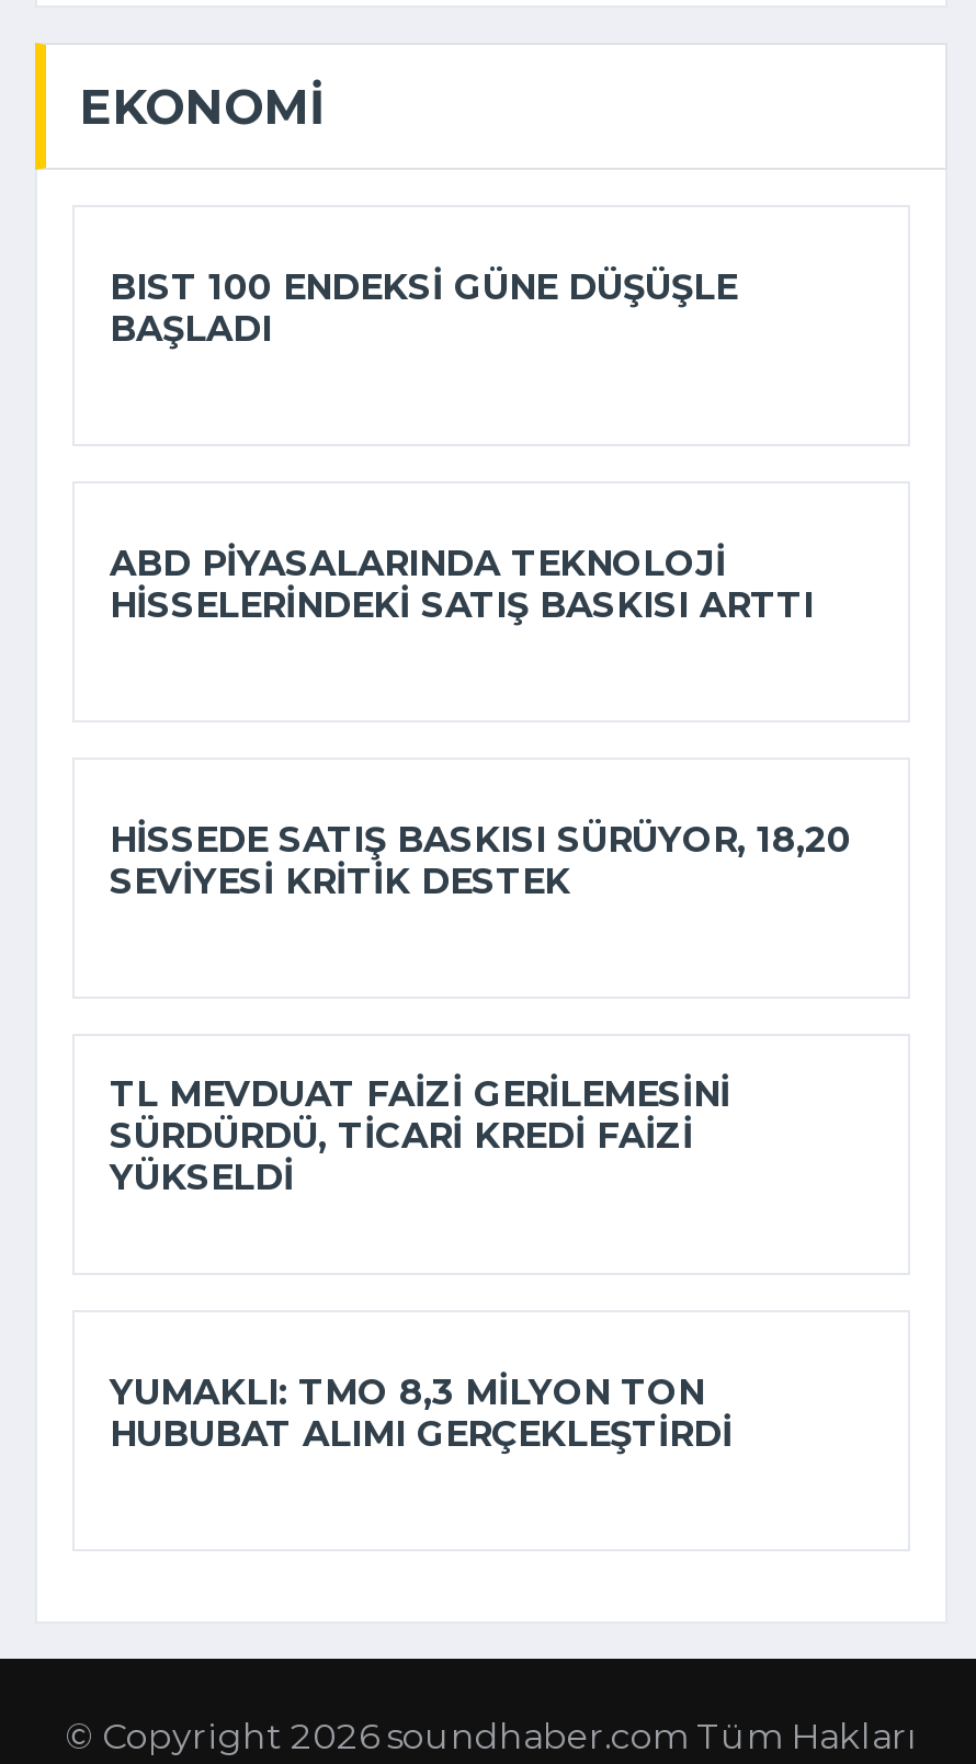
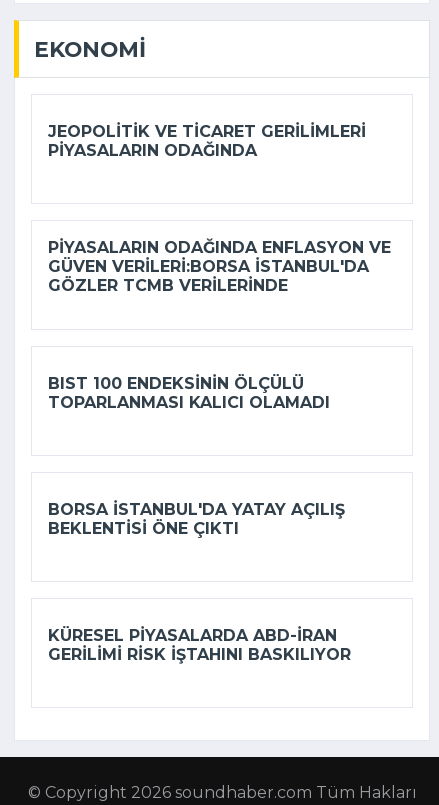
[110,266,737,350] BIST 100 ENDEKSI GÜNE DÜŞÜŞLE | BAŞLADI -> [48,122,366,160] JEOPOLITIK VE TICARET GERILIMLERI | PIYASALARIN ODAĞINDA
[110,542,814,626] ABD PIYASALARINDA TEKNOLOJI | HISSELERINDEKI SATIŞ BASKISI ARTTI -> [48,238,391,295] PIYASALARIN ODAĞINDA ENFLASYON VE | GÜVEN VERILERI:BORSA İSTANBUL'DA | GÖZLER TCMB VERILERINDE
[110,819,851,902] HISSEDE SATIŞ BASKISI SÜRÜYOR, 18,20 | SEVIYESI KRITIK DESTEK -> [48,374,330,412] BIST 100 ENDEKSININ ÖLÇÜLÜ | TOPARLANMASI KALICI OLAMADI
[110,1074,730,1199] TL MEVDUAT FAIZI GERILEMESINI | SÜRDÜRDÜ, TICARI KREDI FAIZI | YÜKSELDI -> [48,500,345,538] BORSA İSTANBUL'DA YATAY AÇILIŞ | BEKLENTISI ÖNE ÇIKTI
[110,1371,733,1455] YUMAKLI: TMO 8,3 MILYON TON | HUBUBAT ALIMI GERÇEKLEŞTIRDI -> [48,626,351,664] KÜRESEL PIYASALARDA ABD-İRAN | GERILIMI RISK IŞTAHINI BASKILIYOR

